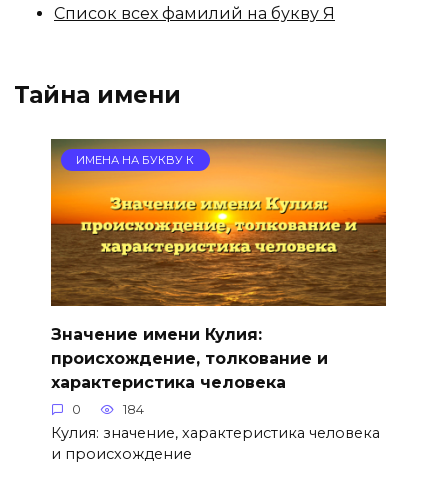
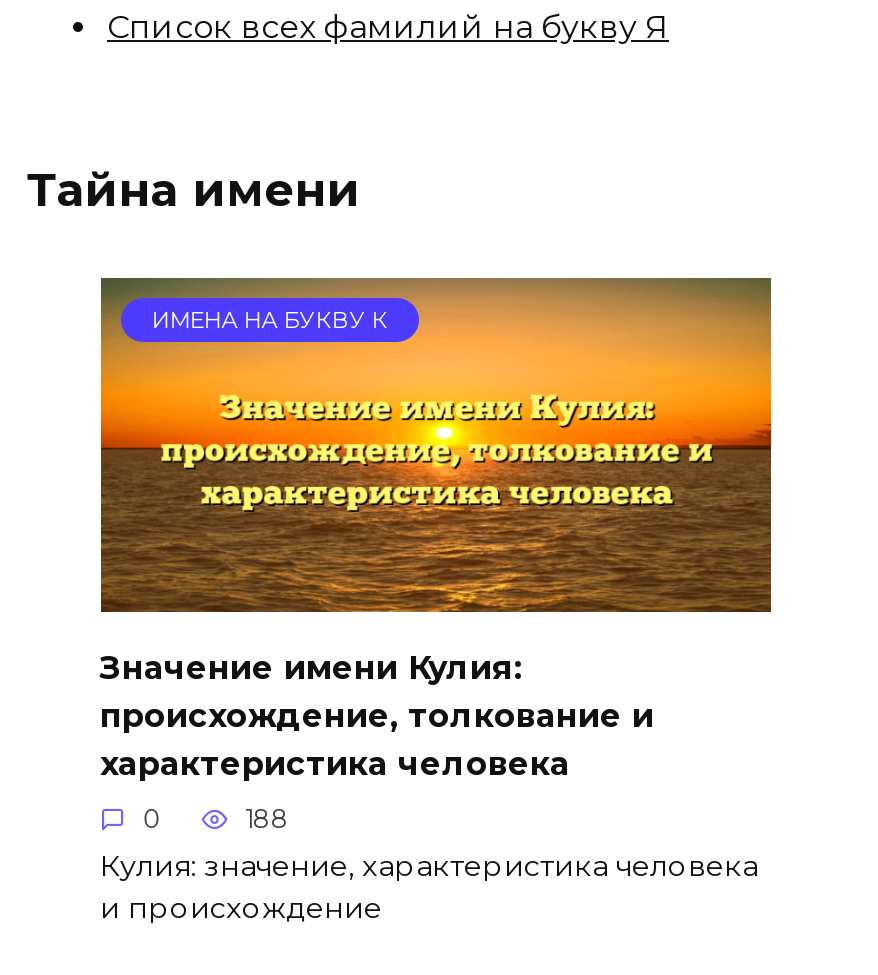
[123,402,144,417] 184 -> [245,805,289,835] 188

